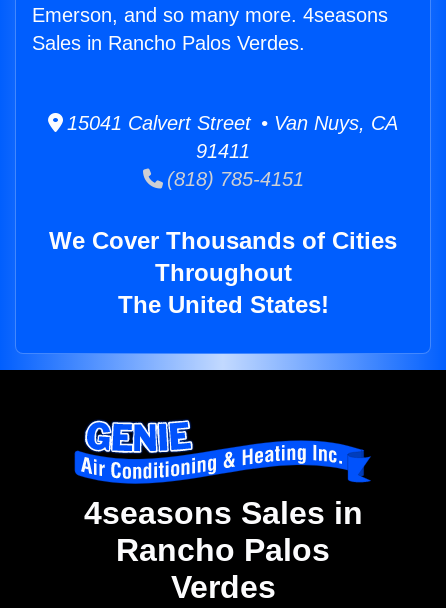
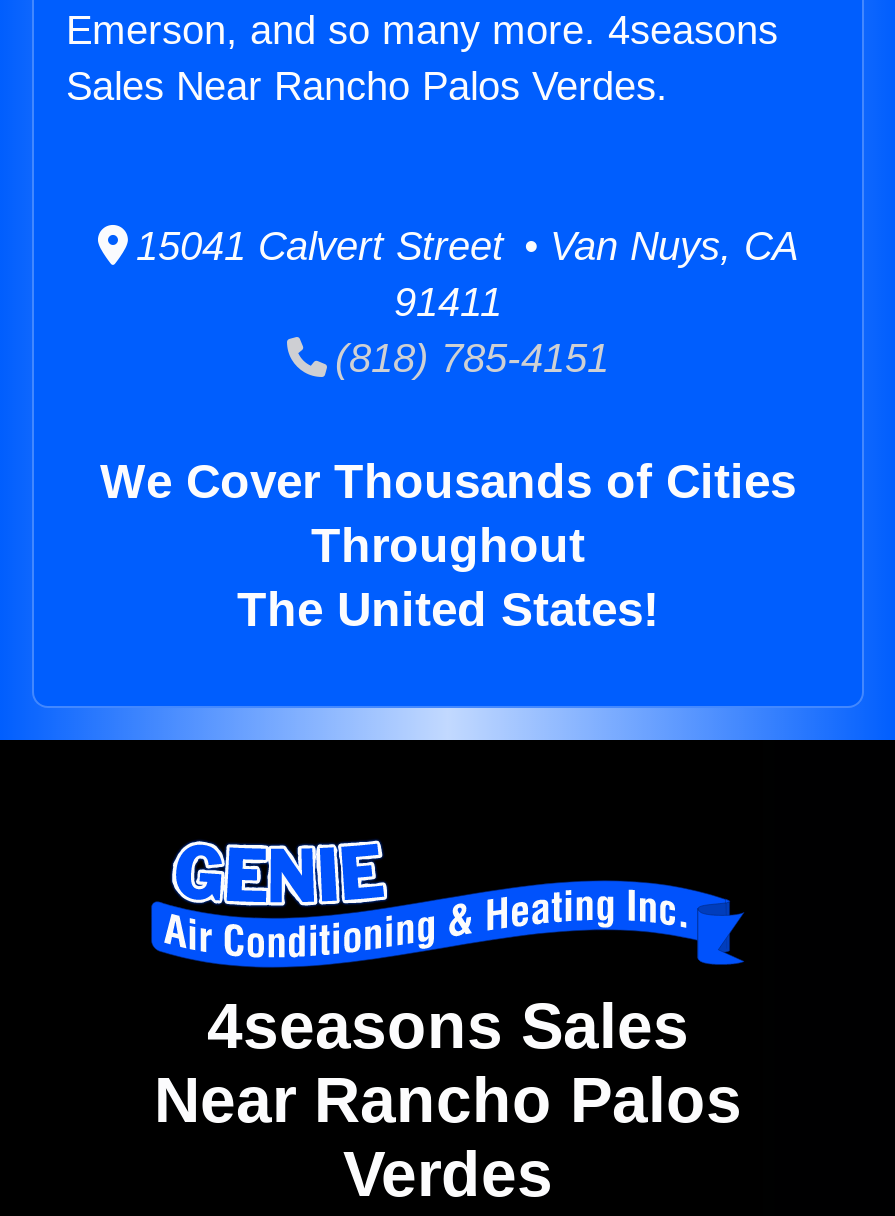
[32,32,305,54] Sales in Rancho Palos Verdes. -> [66,64,668,108] Sales Near Rancho Palos Verdes.
[83,495,362,568] 4seasons Sales in | Rancho Palos -> [154,991,742,1137] 4seasons Sales | Near Rancho Palos

